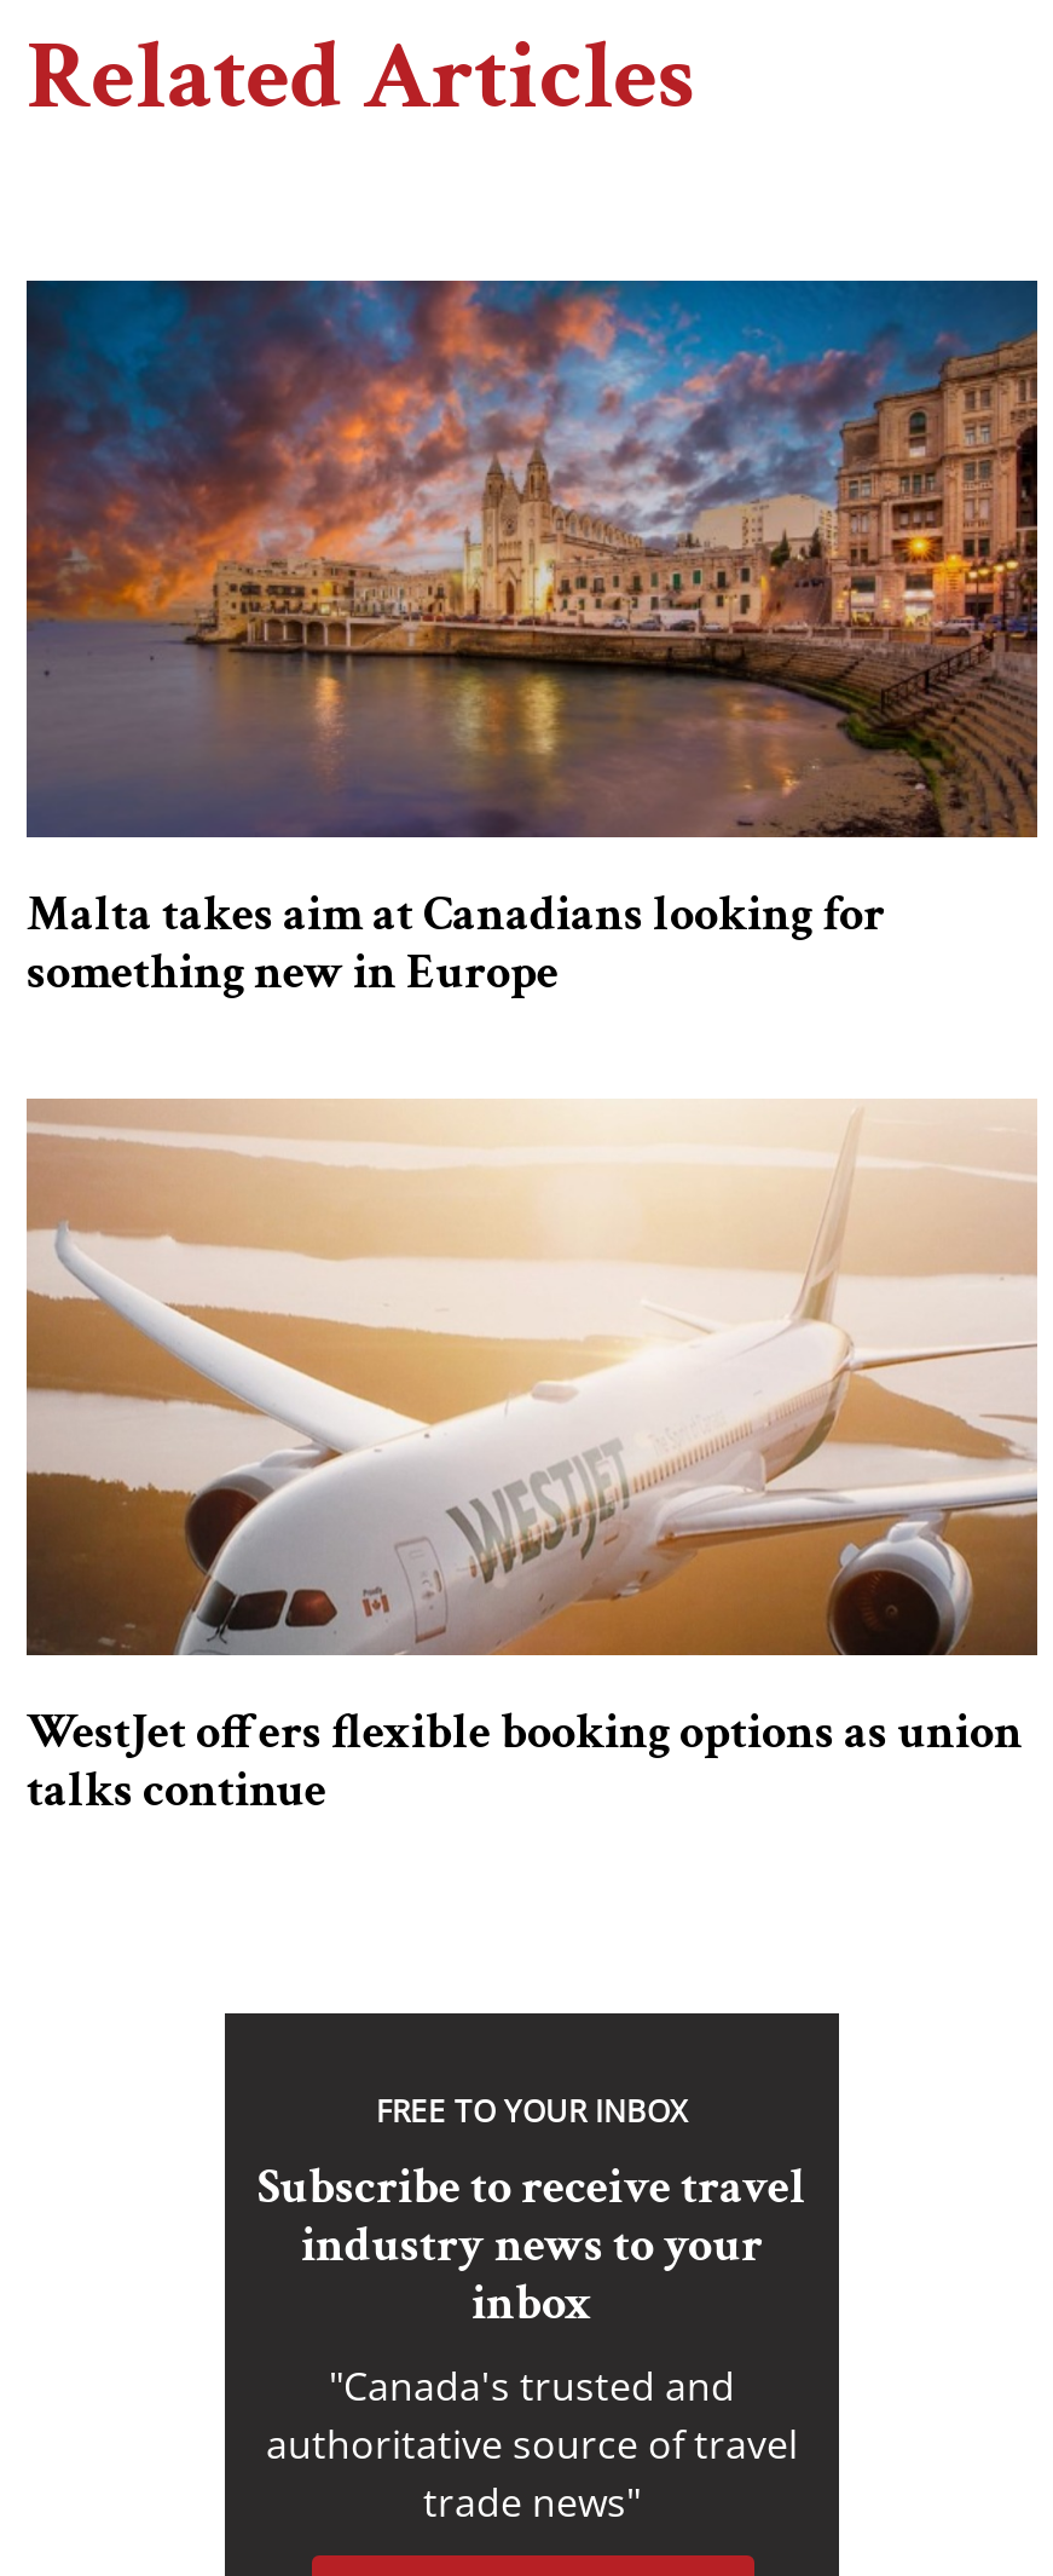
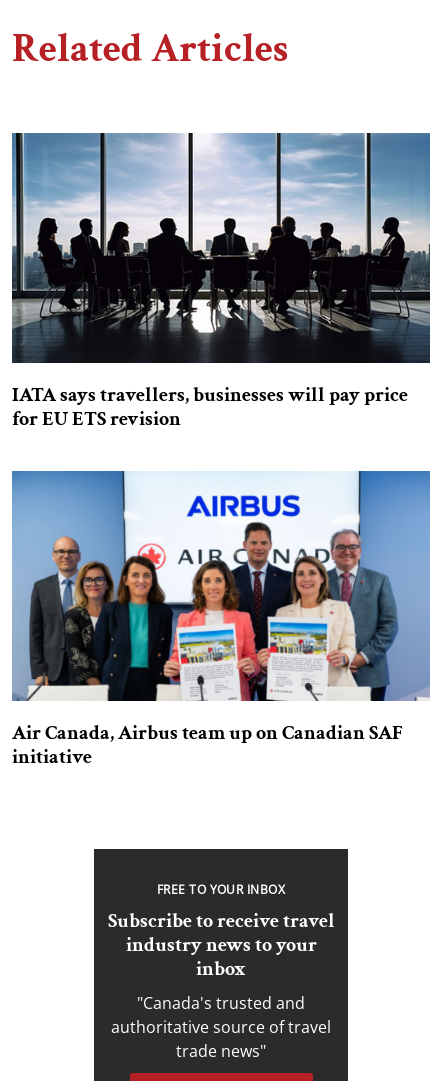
[24,278,1040,1004] [image] | Malta takes aim at Canadians looking for | something new in Europe -> [11,132,431,432] [image] | IATA says travellers, businesses will pay price | for EU ETS revision
[24,1096,1040,1821] [image] | WestJet offers flexible booking options as union | talks continue -> [11,470,431,770] [image] | Air Canada, Airbus team up on Canadian SAF | initiative

